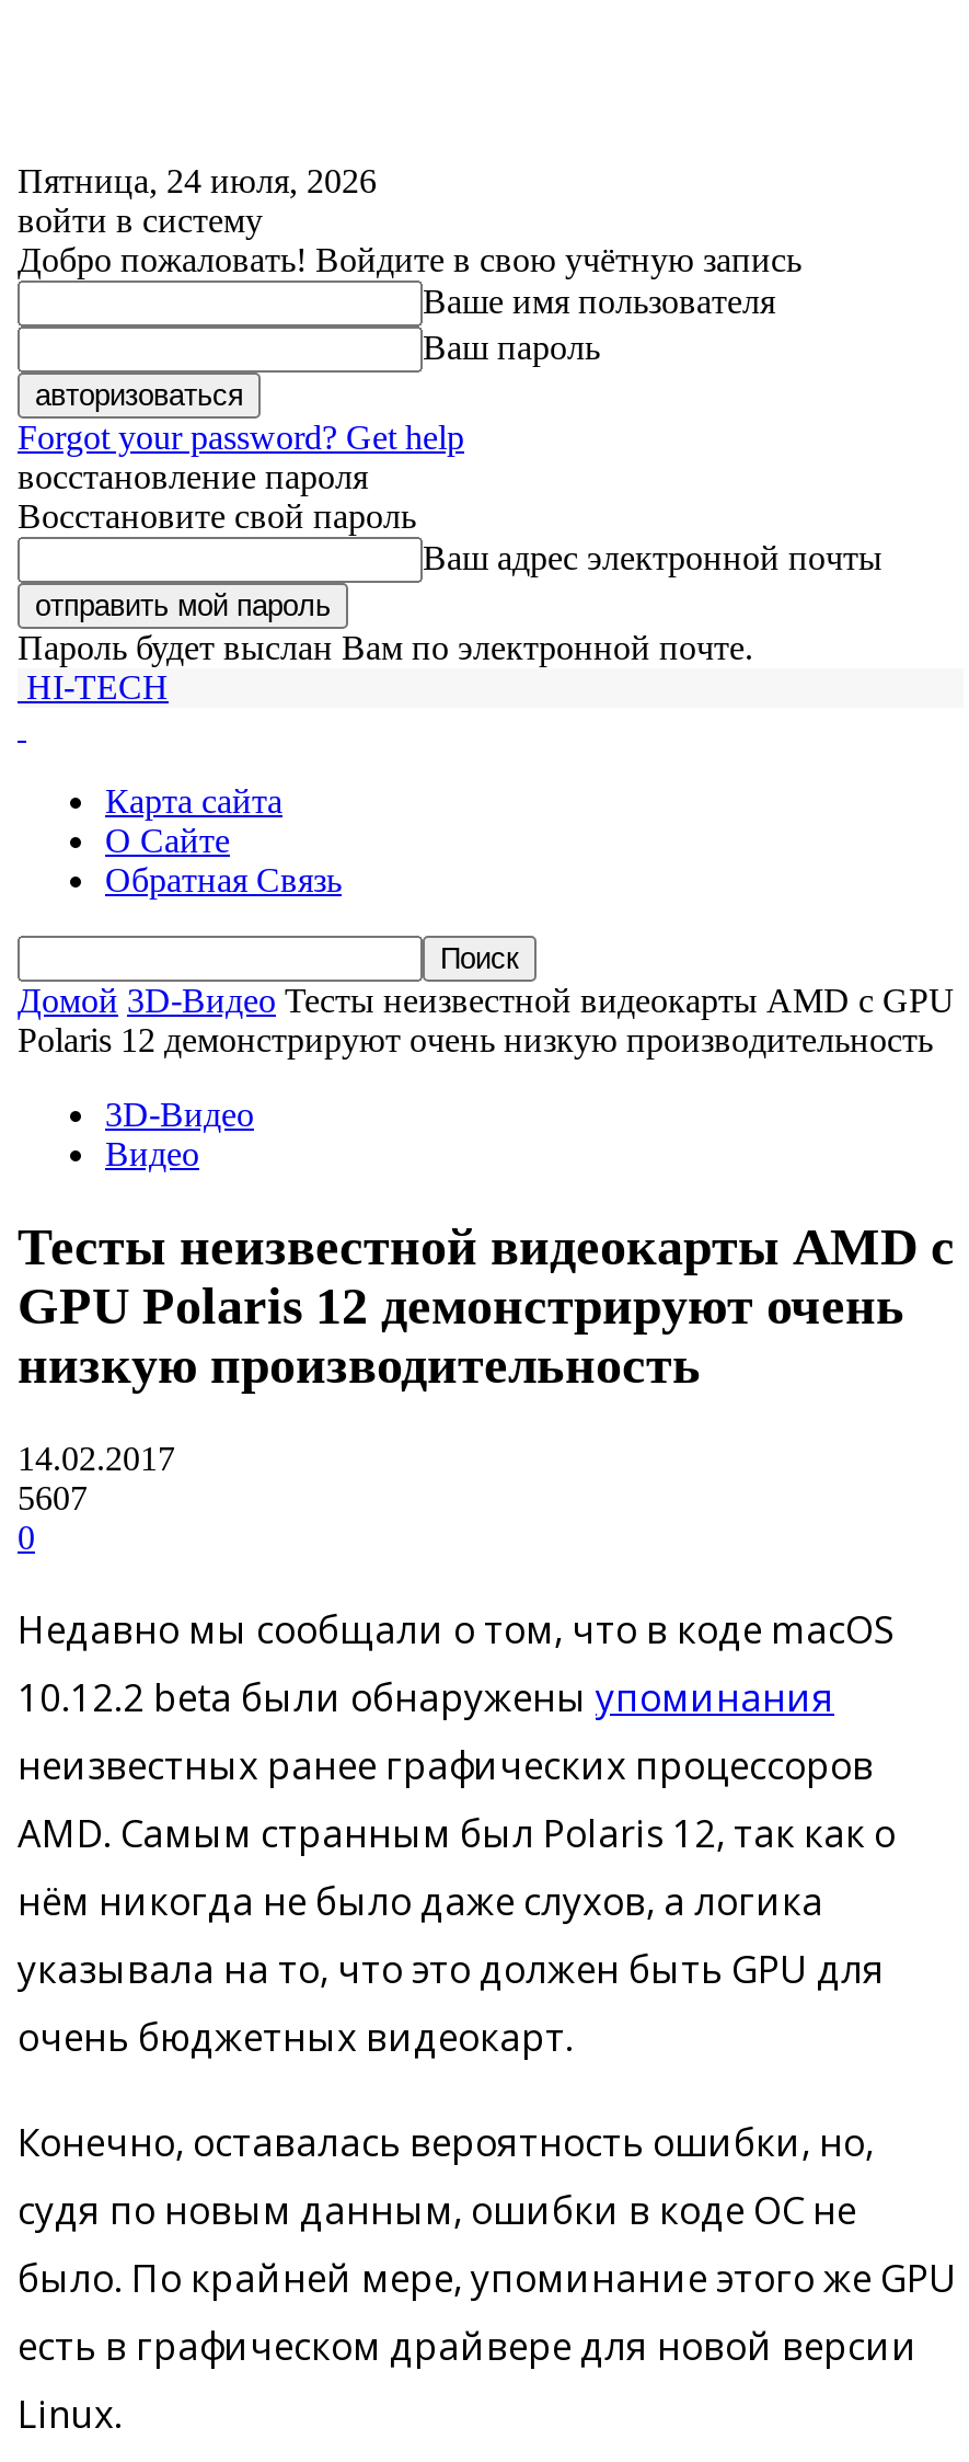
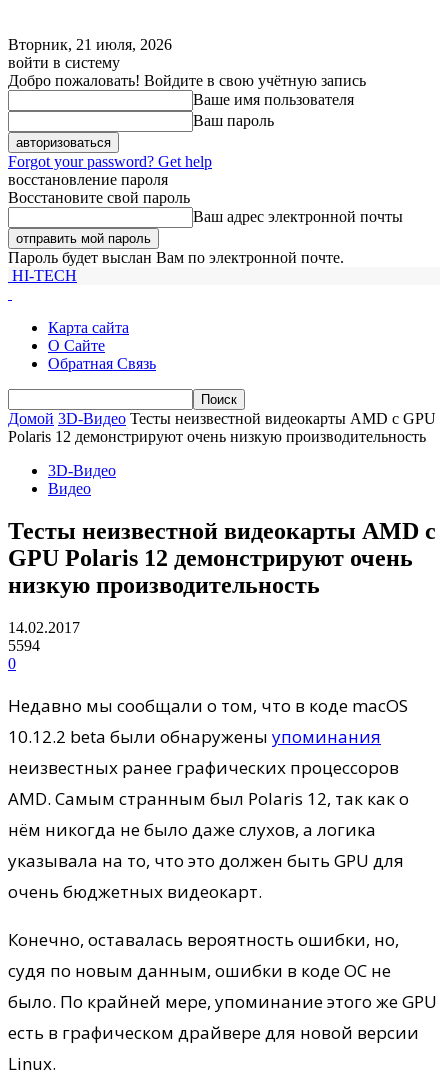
[18,162,377,199] Пятница, 24 июля, 2026 -> [8,36,172,53] Вторник, 21 июля, 2026
[18,1479,88,1516] 5607 -> [8,637,40,654] 5594

